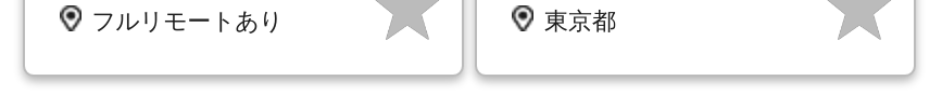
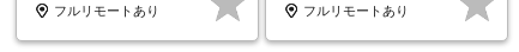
[544,7,616,33] 東京都 -> [303,4,409,18] フルリモートあり

